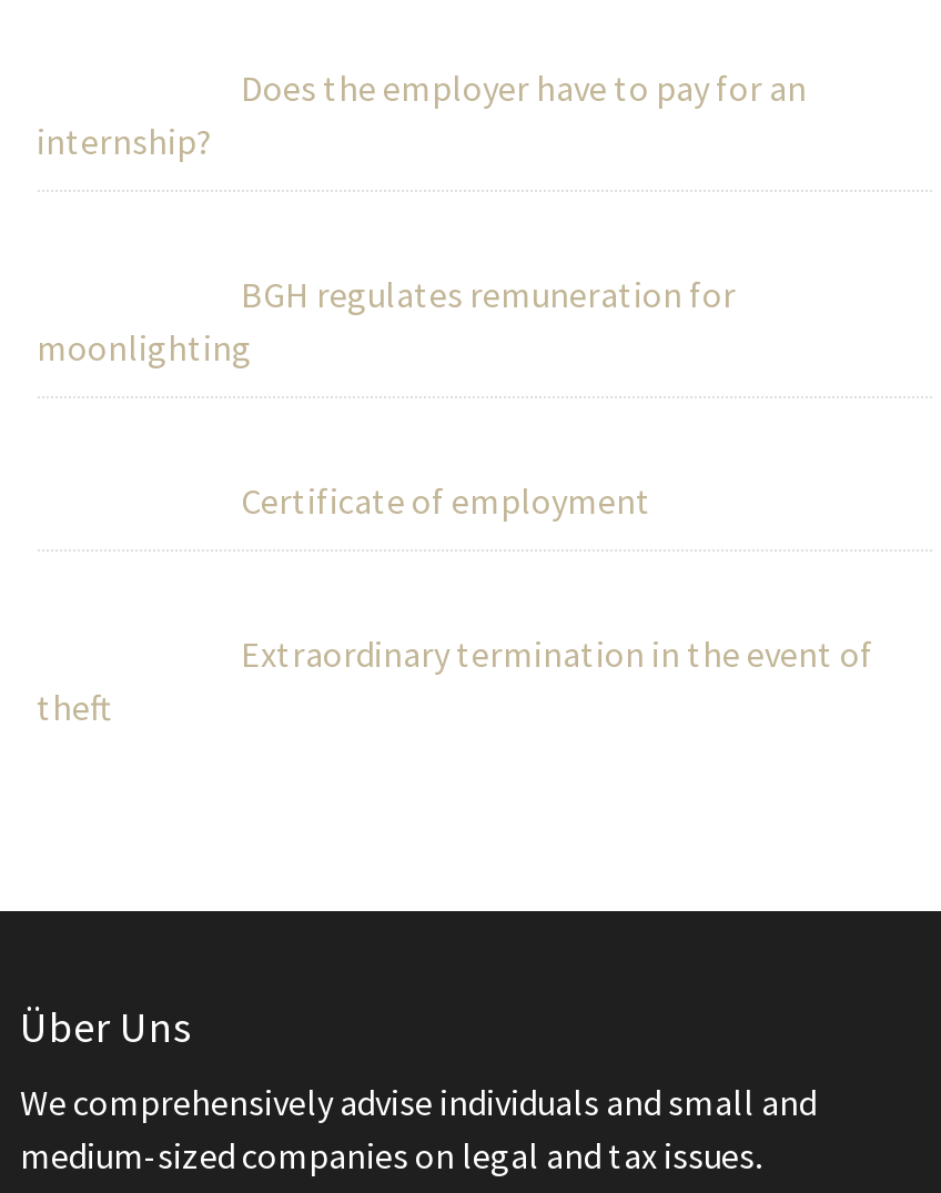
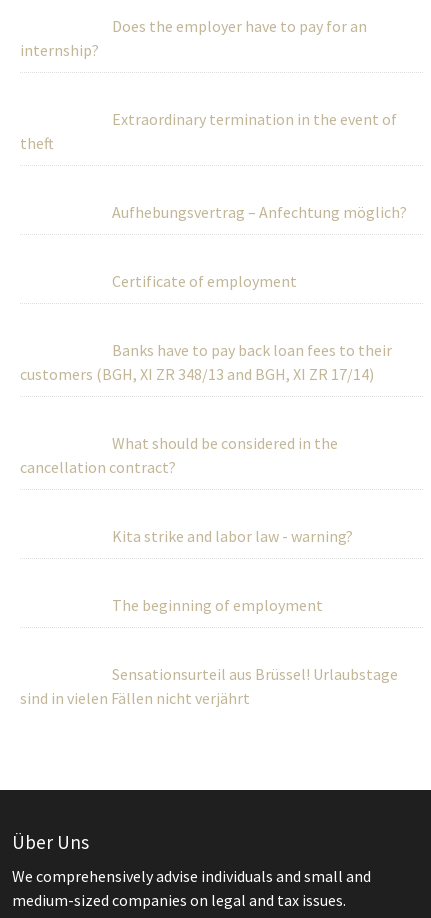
[37,271,736,368] BGH regulates remuneration for | moonlighting -> none
moved [241,477,651,522] -> [111,271,296,291]: Certificate of employment
moved [37,630,873,728] -> [19,109,396,153]: Extraordinary termination in the event of | theft
none -> [19,202,406,708] Aufhebungsvertrag – Anfechtung möglich? | Banks have to pay back loan fees to their | customers (BGH, XI ZR 348/13 and BGH, XI ZR 17/14) | What should be considered in the | cancellation contract? | Kita strike and labor law - warning? | The beginning of employment | Sensationsurteil aus Brüssel! Urlaubstage | sind in vielen Fällen nicht verjährt

